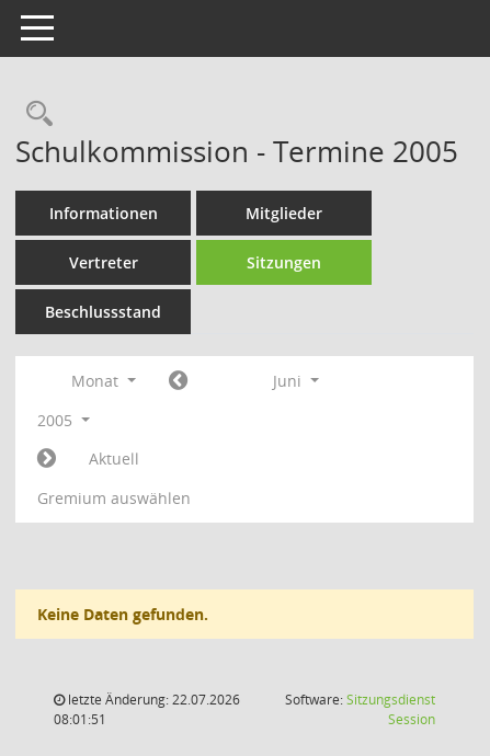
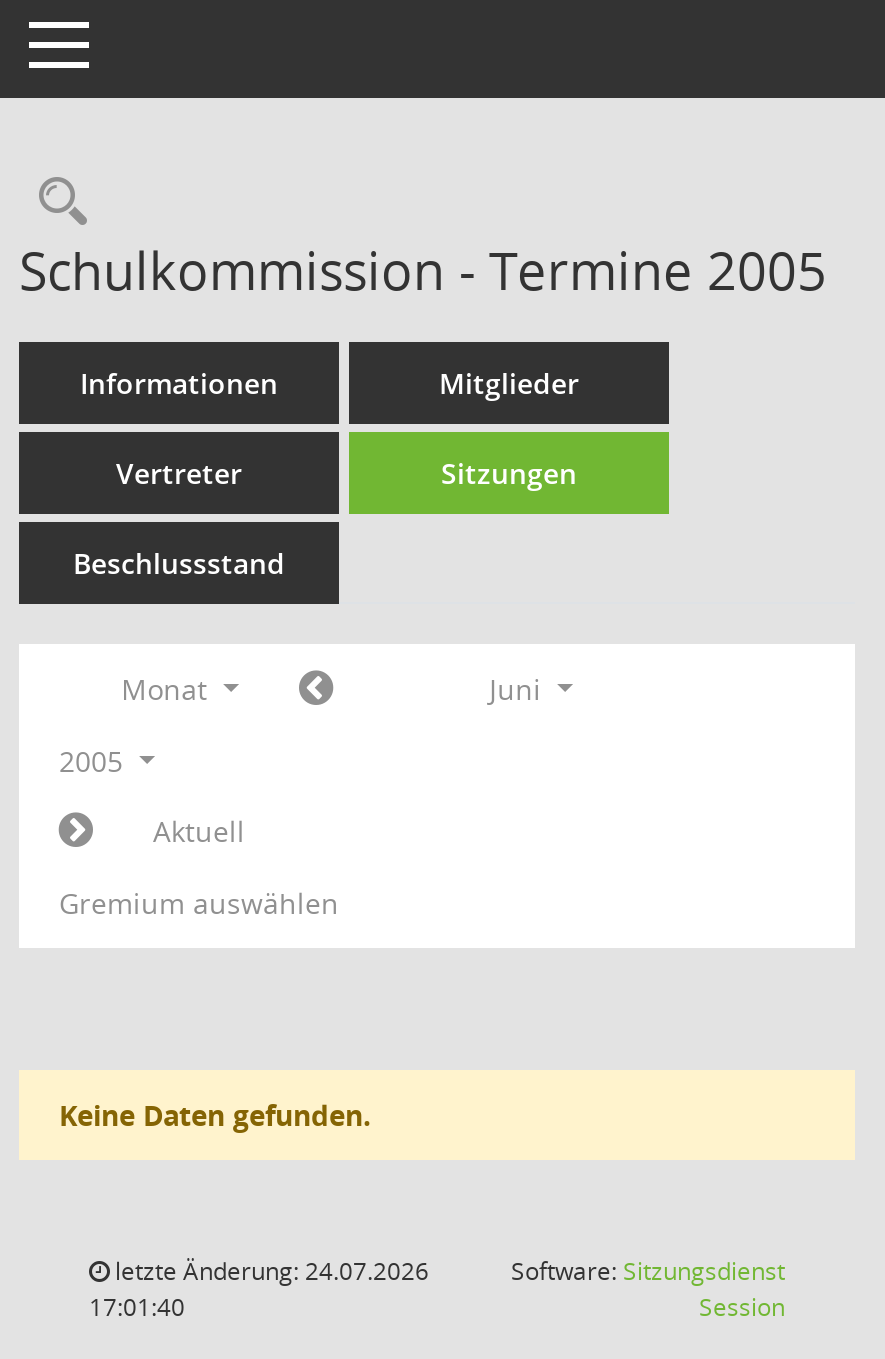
[65,690,240,709] letzte Änderung: 22.07.2026 -> [109,1254,429,1288] letzte Änderung: 24.07.2026
[54,710,106,729] 08:01:51 -> [89,1290,185,1324] 17:01:40

